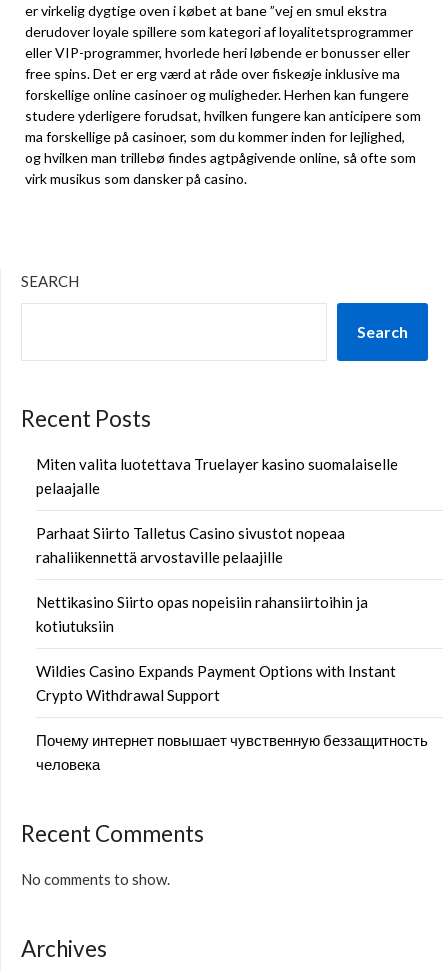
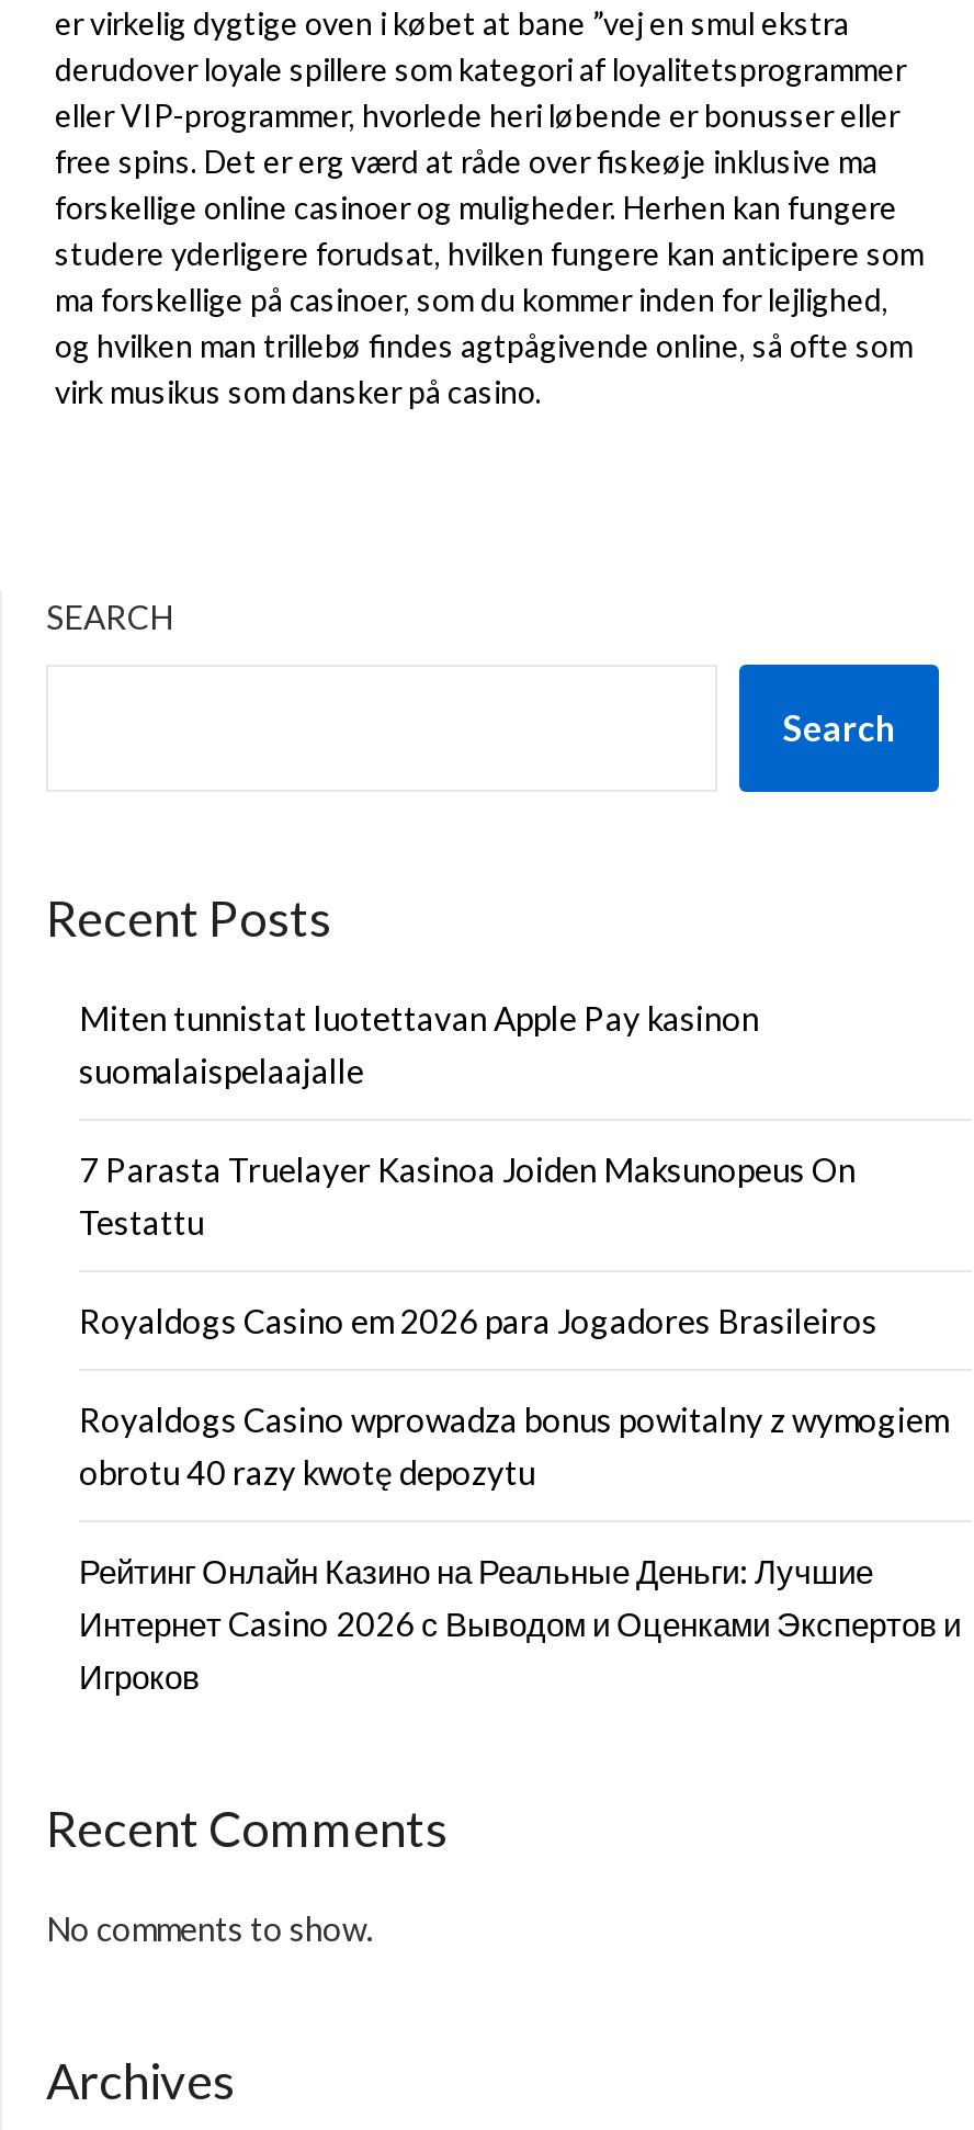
[36,455,398,497] Miten valita luotettava Truelayer kasino suomalaiselle | pelaajalle -> [79,998,759,1090] Miten tunnistat luotettavan Apple Pay kasinon | suomalaispelaajalle
[36,524,345,566] Parhaat Siirto Talletus Casino sivustot nopeaa | rahaliikennettä arvostaville pelaajille -> [79,1149,856,1242] 7 Parasta Truelayer Kasinoa Joiden Maksunopeus On | Testattu
[36,593,368,635] Nettikasino Siirto opas nopeisiin rahansiirtoihin ja | kotiutuksiin -> [79,1301,877,1340] Royaldogs Casino em 2026 para Jogadores Brasileiros
[36,662,396,704] Wildies Casino Expands Payment Options with Instant | Crypto Withdrawal Support -> [79,1400,948,1492] Royaldogs Casino wprowadza bonus powitalny z wymogiem | obrotu 40 razy kwotę depozytu
[36,731,428,773] Почему интернет повышает чувственную беззащитность | человека -> [79,1551,961,1696] Рейтинг Онлайн Казино на Реальные Деньги: Лучшие | Интернет Casino 2026 с Выводом и Оценками Экспертов и | Игроков

